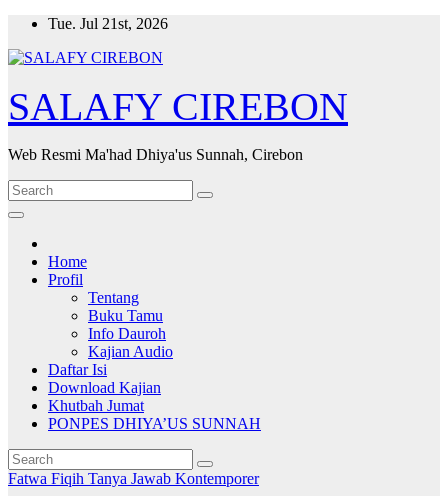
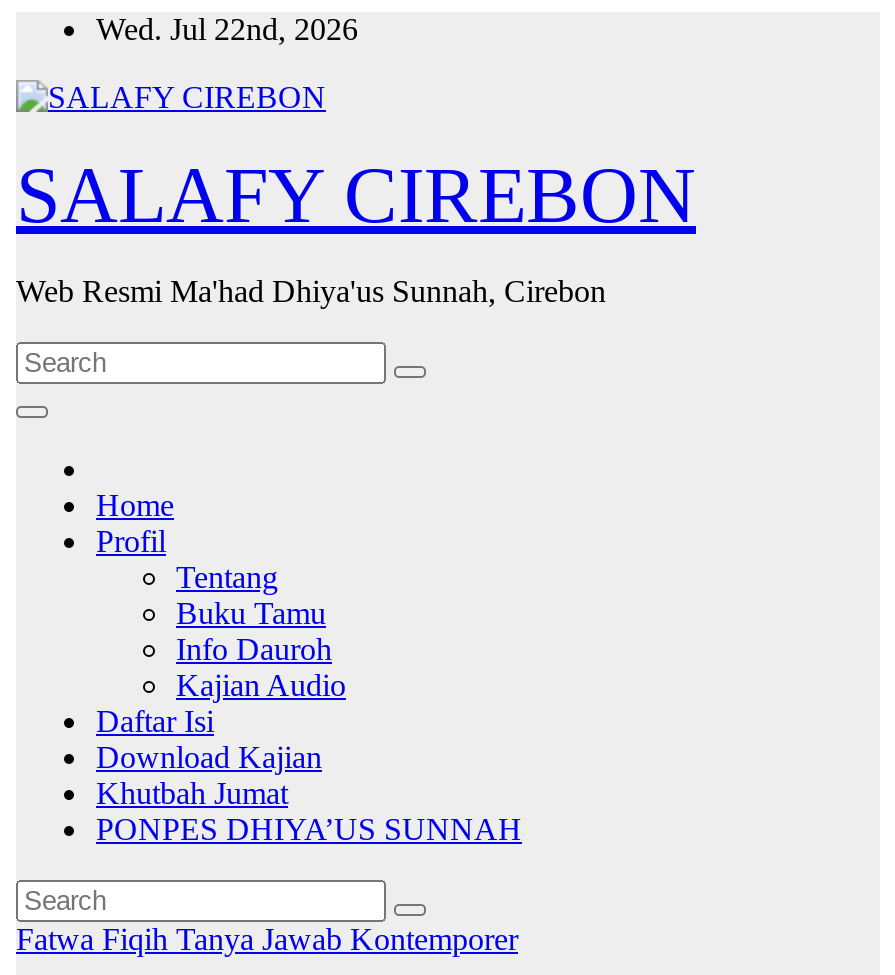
[48,15,168,32] Tue. Jul 21st, 2026 -> [96,12,358,46] Wed. Jul 22nd, 2026

